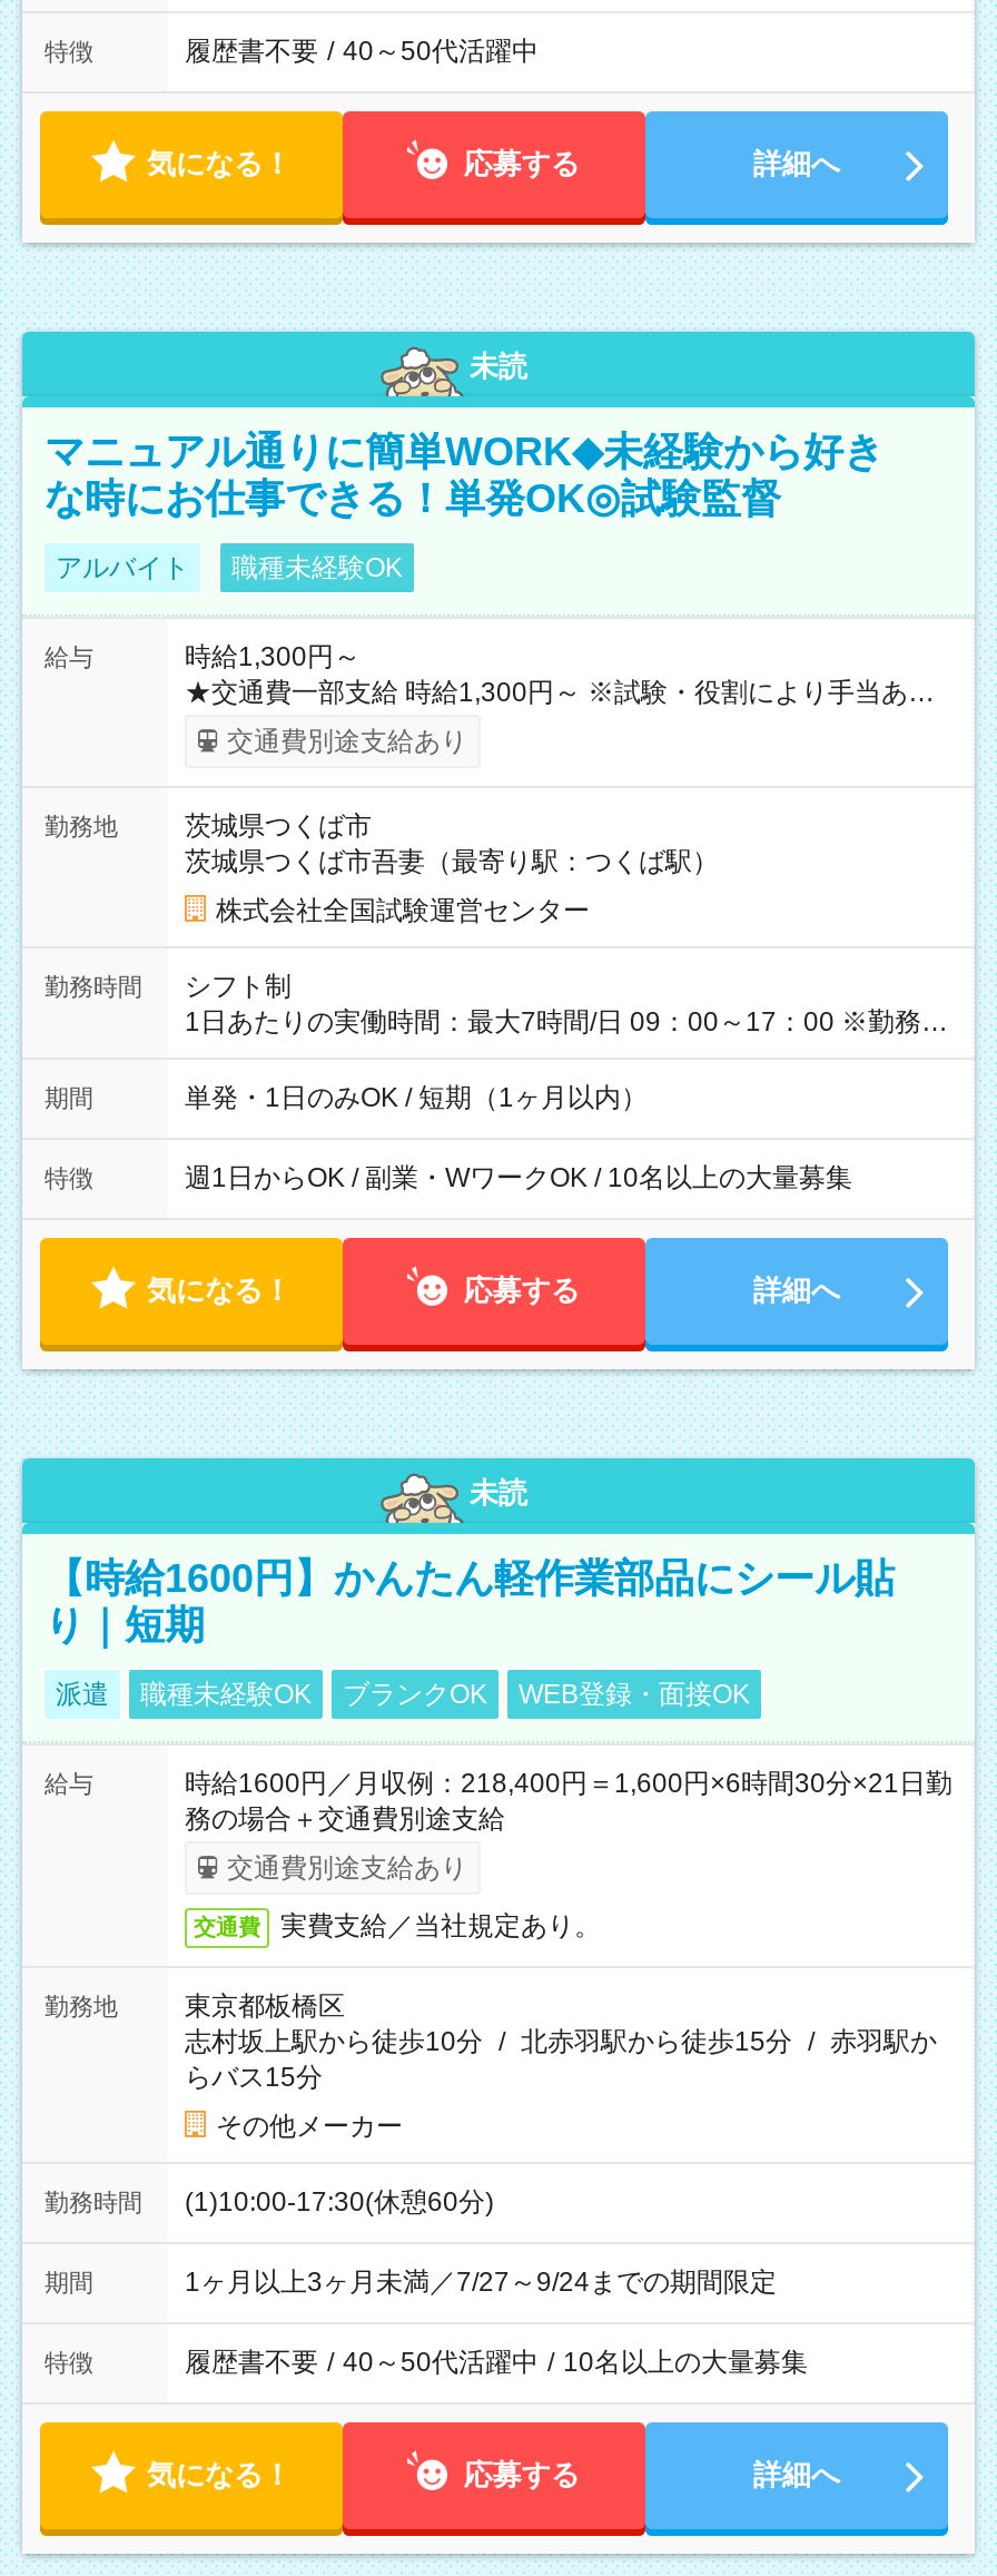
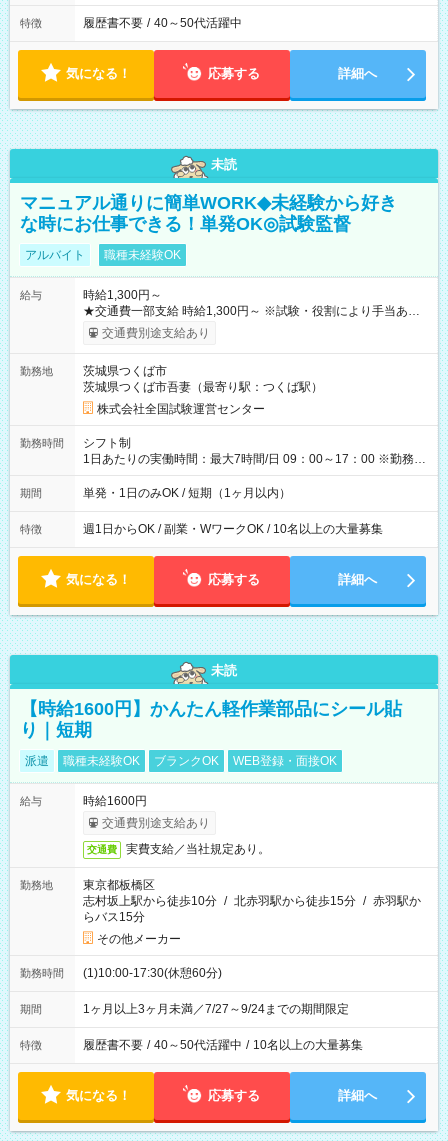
[185,1768,952,1835] 時給1600円／月収例：218,400円＝1,600円×6時間30分×21日勤 | 務の場合＋交通費別途支給 -> [83,794,147,808] 時給1600円

